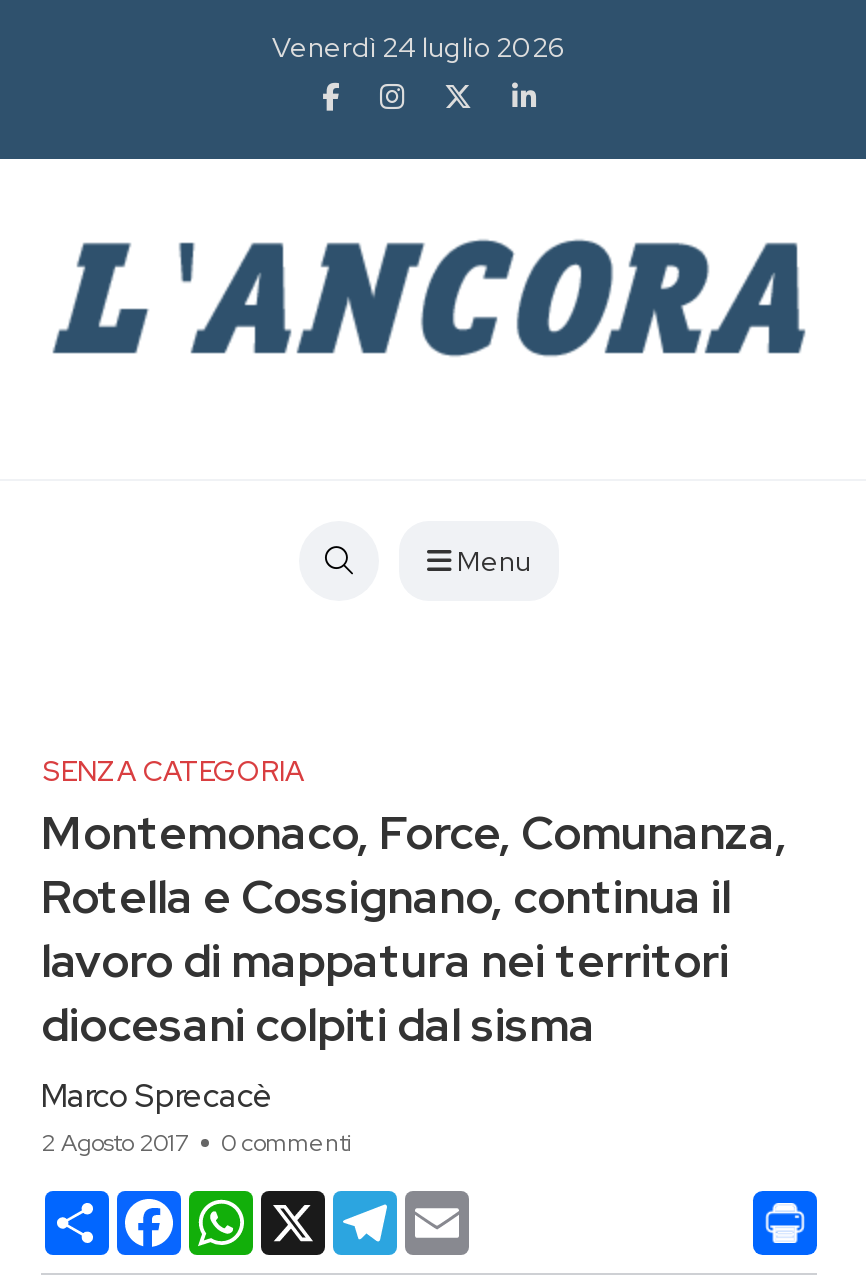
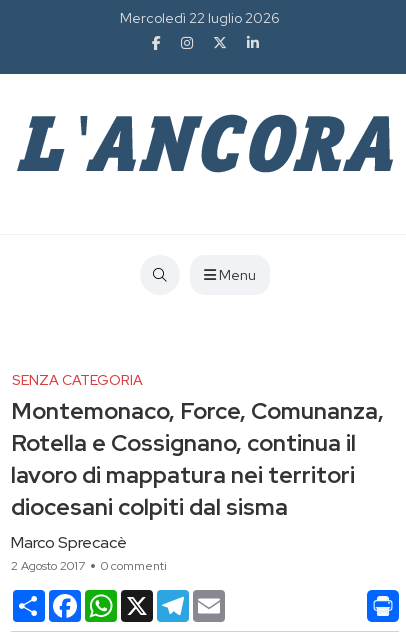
[272,29,566,65] Venerdì 24 luglio 2026 -> [120,9,280,27] Mercoledì 22 luglio 2026

